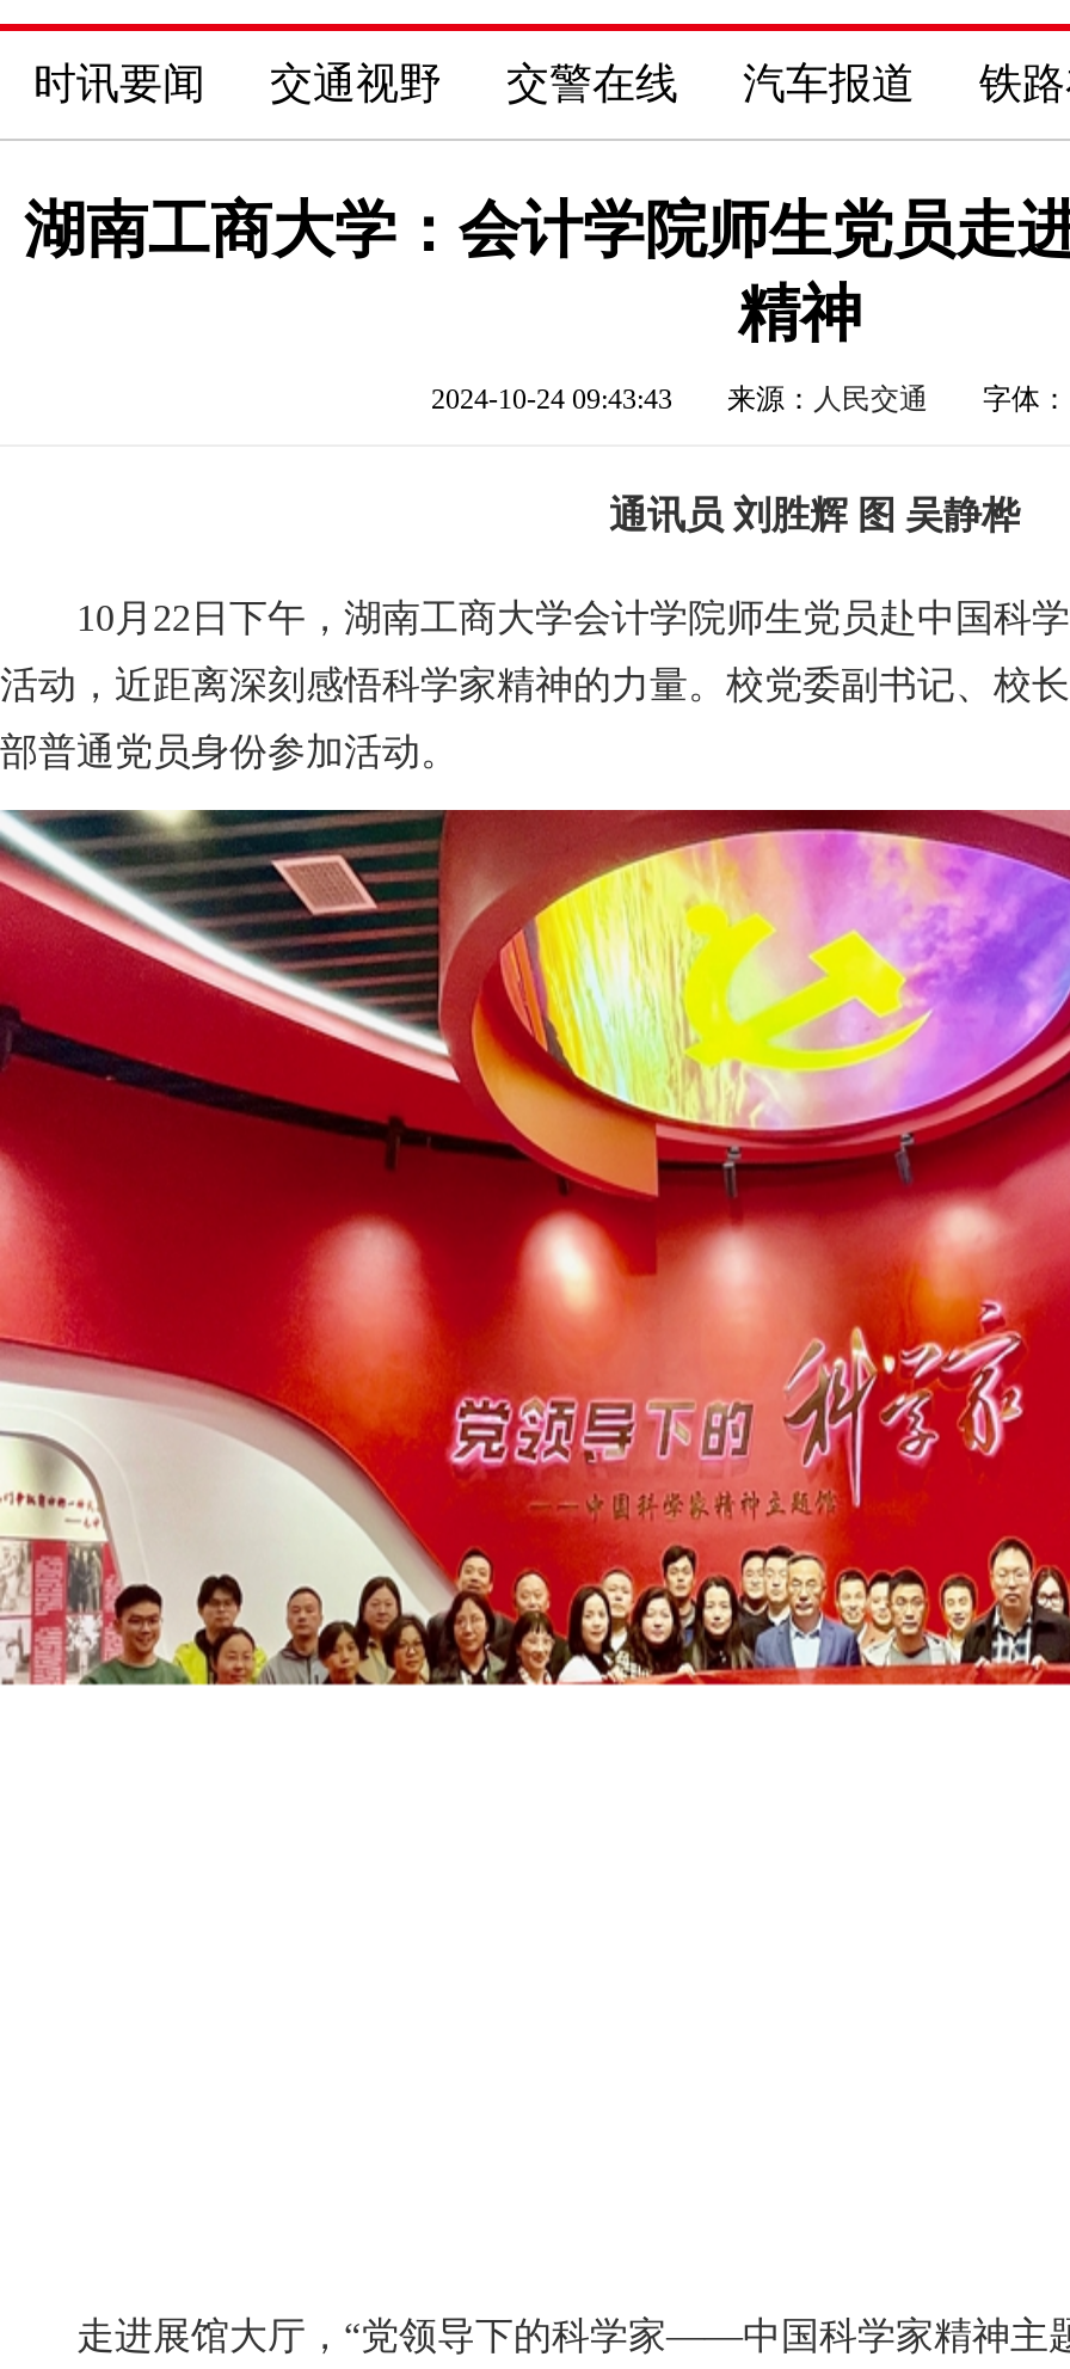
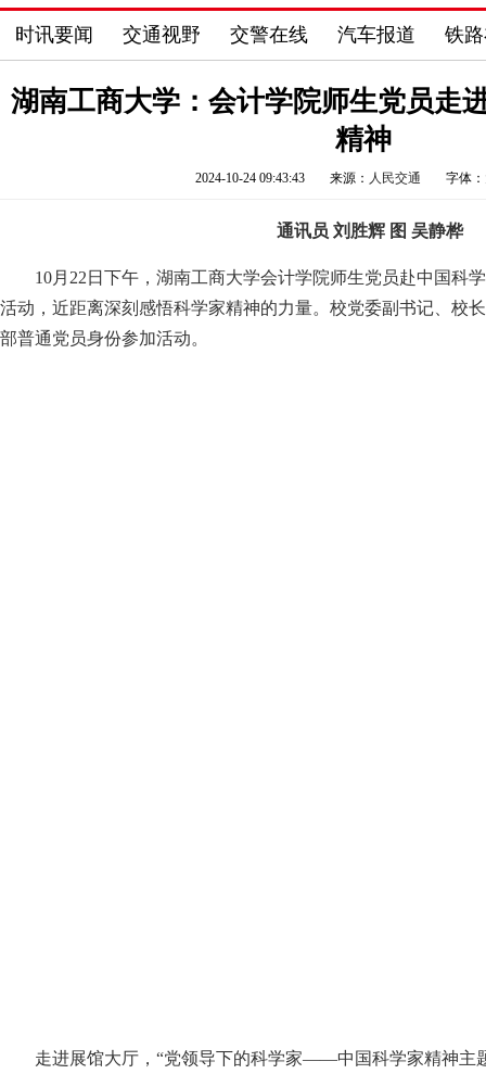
[7,808,1063,1687] [image] -> none

